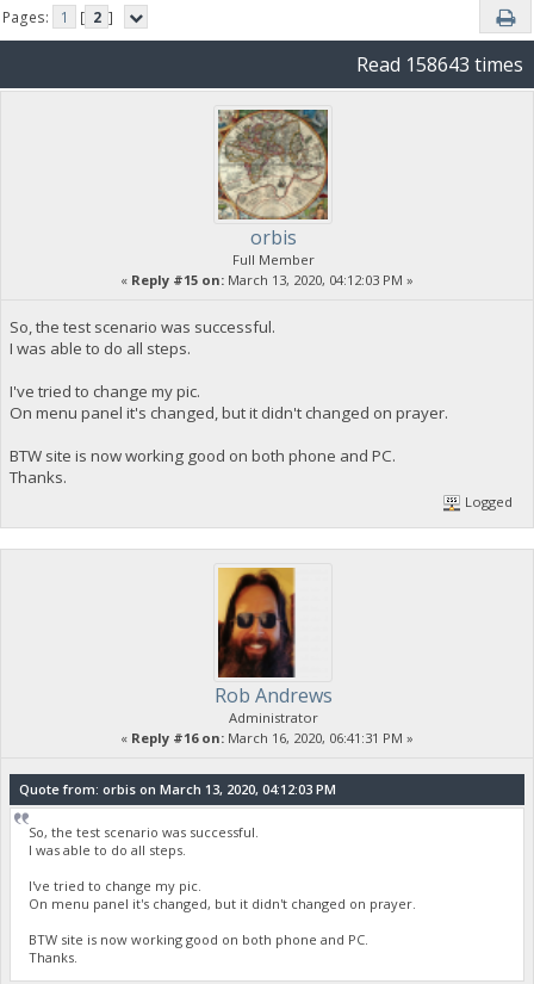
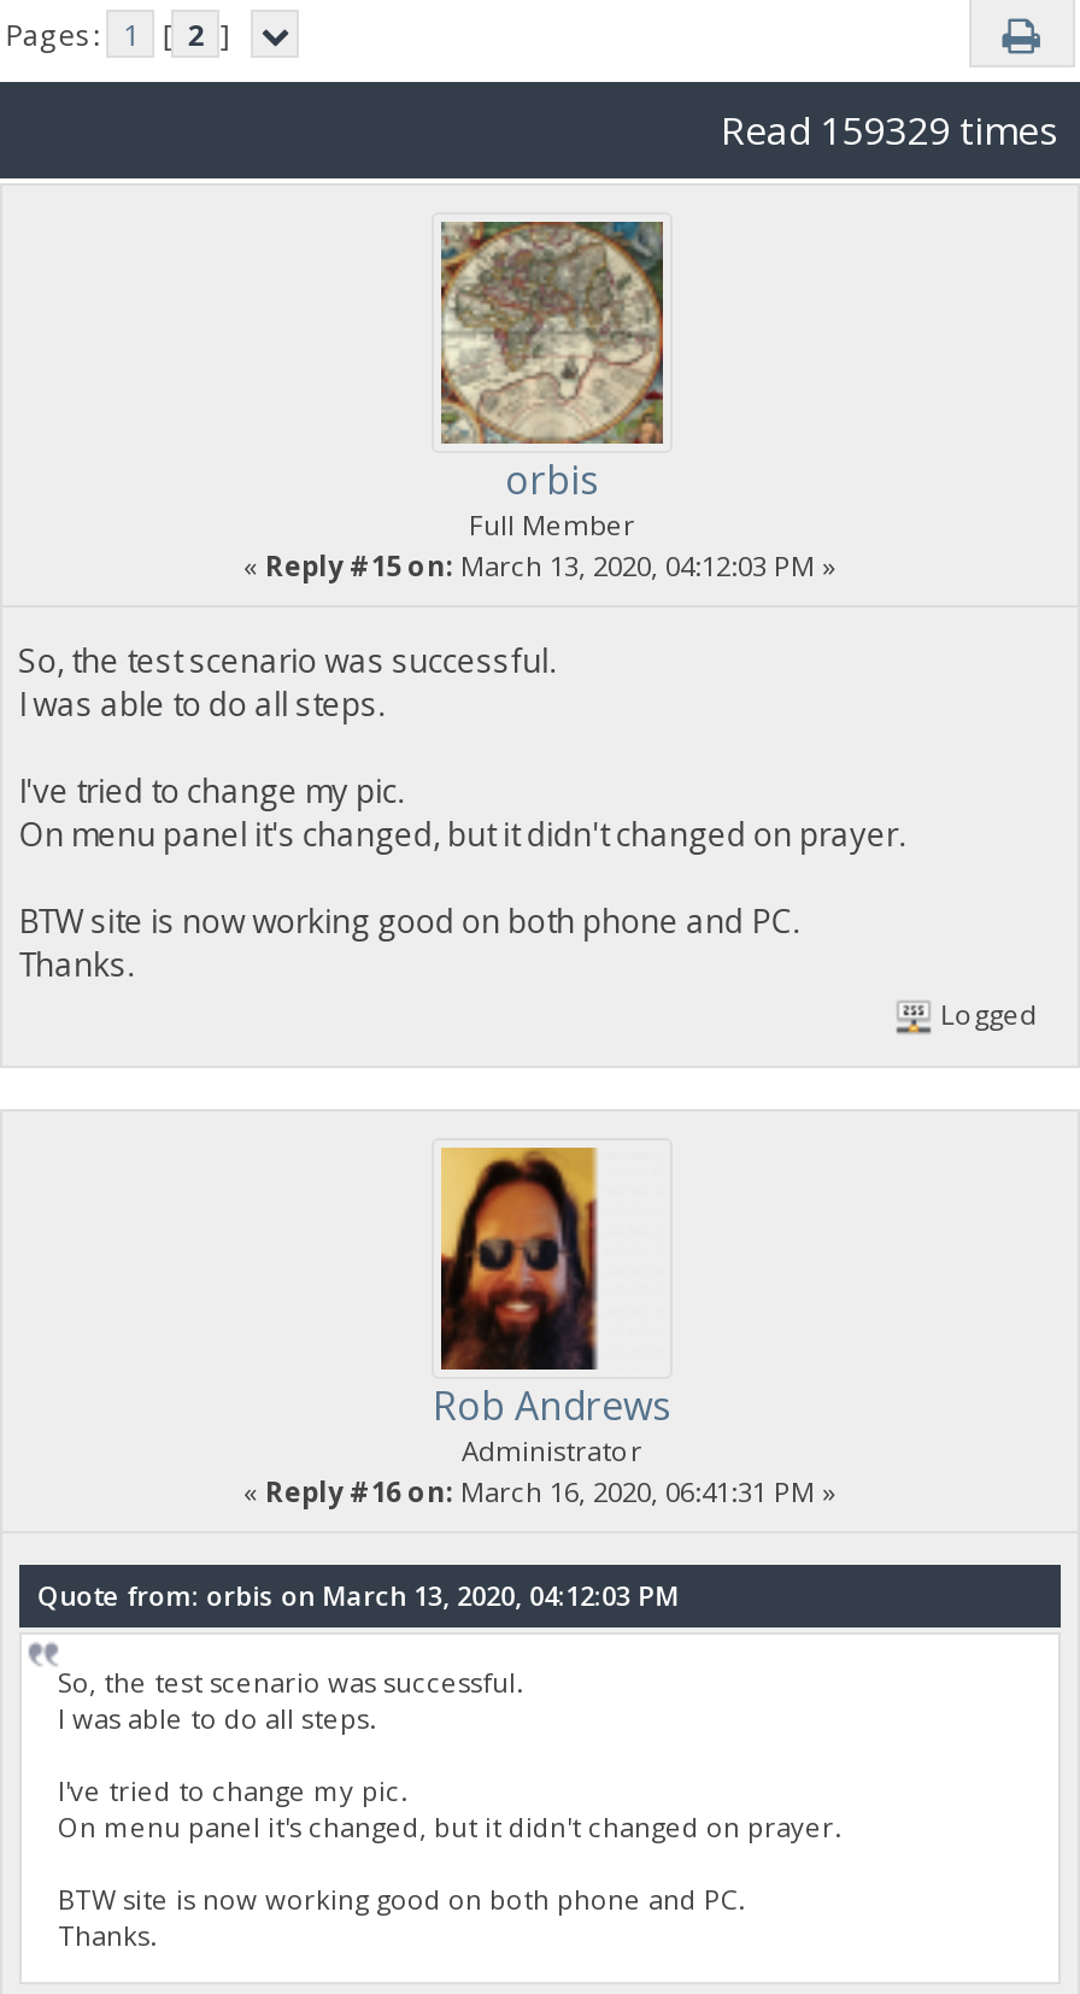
[356,51,523,77] Read 158643 times -> [721,103,1058,156] Read 159329 times

